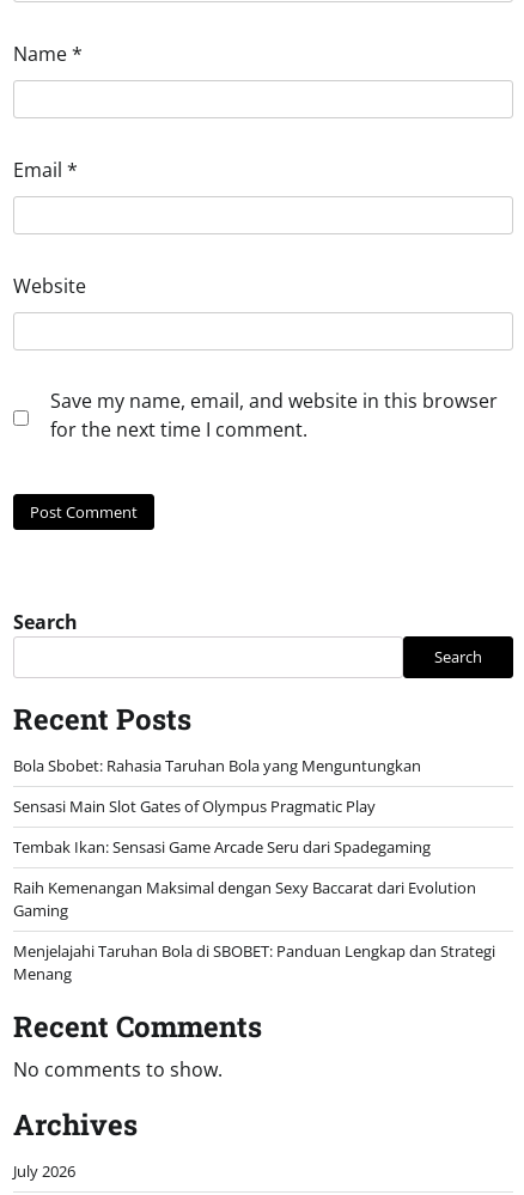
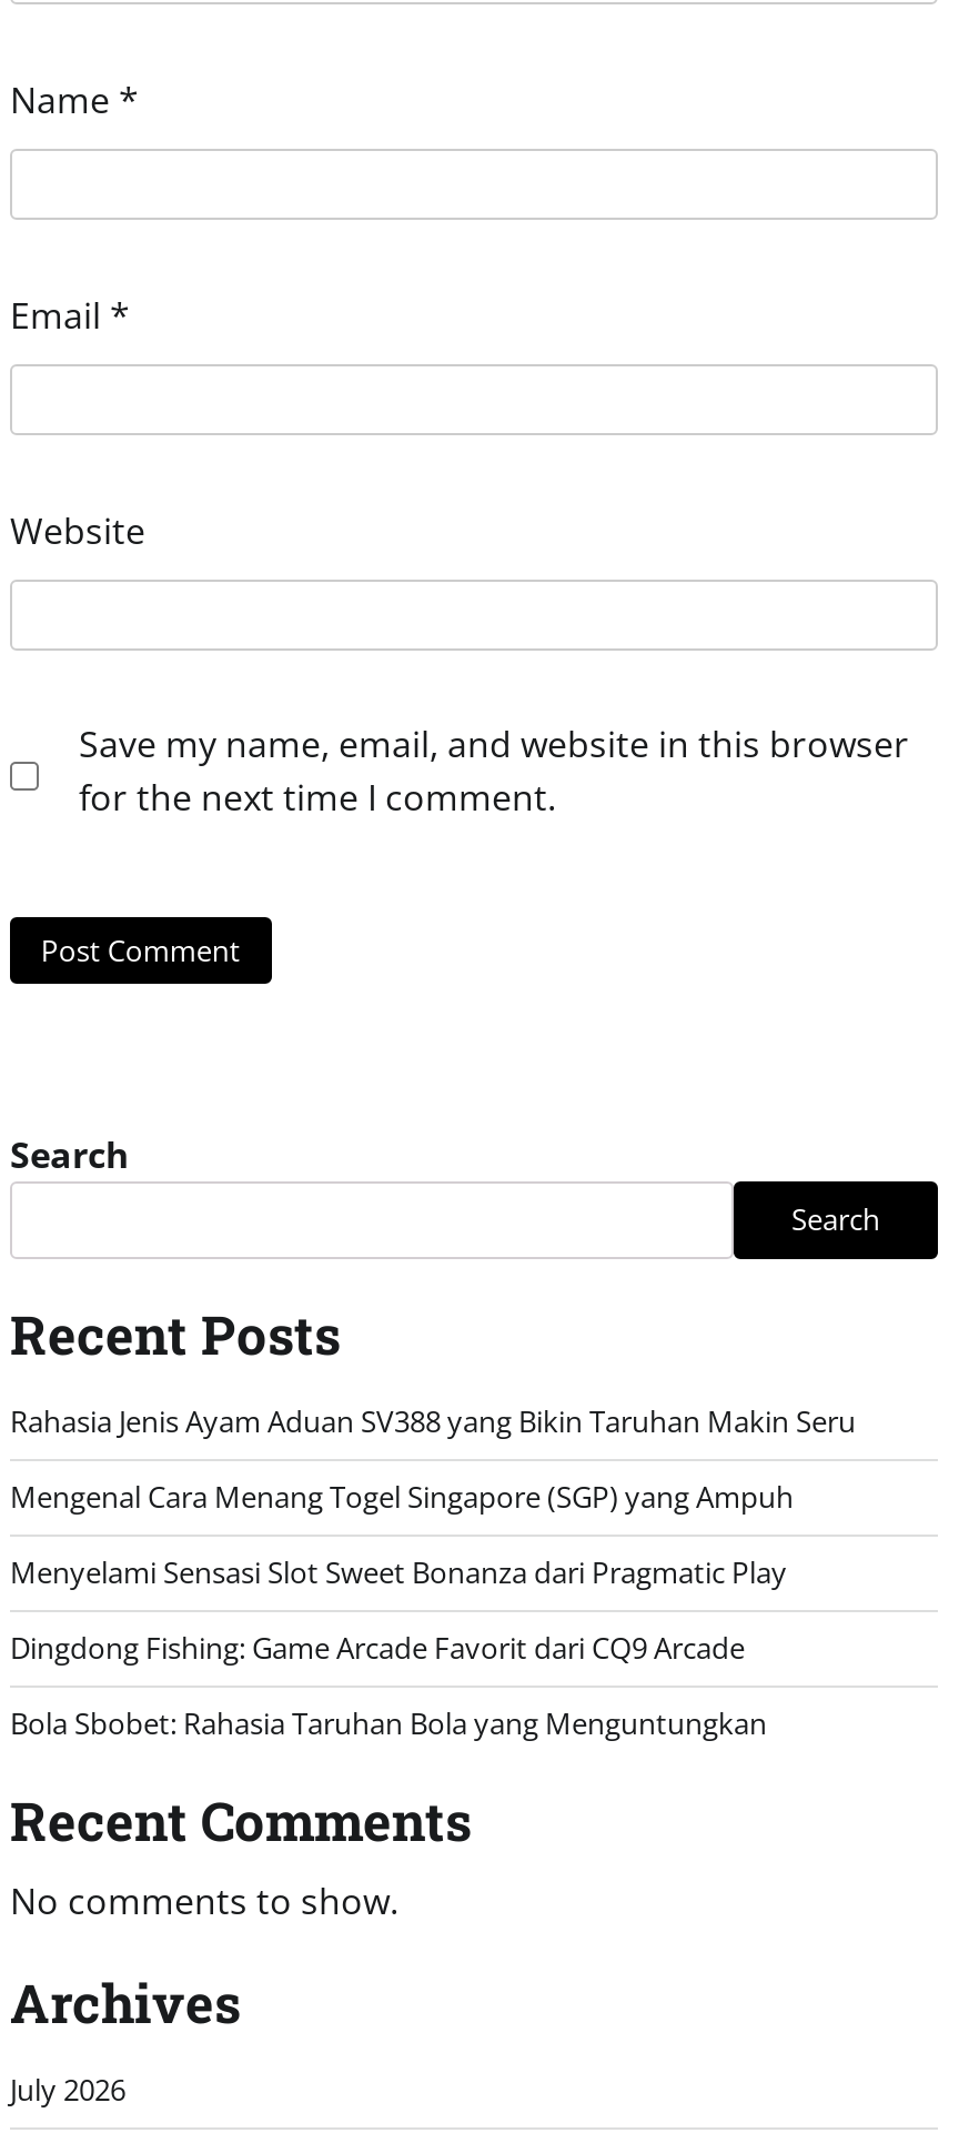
none -> [10,1401,856,1668] Rahasia Jenis Ayam Aduan SV388 yang Bikin Taruhan Makin Seru | Mengenal Cara Menang Togel Singapore (SGP) yang Ampuh | Menyelami Sensasi Slot Sweet Bonanza dari Pragmatic Play | Dingdong Fishing: Game Arcade Favorit dari CQ9 Arcade
moved [13,755,421,776] -> [10,1703,767,1743]: Bola Sbobet: Rahasia Taruhan Bola yang Menguntungkan
[13,795,495,984] Sensasi Main Slot Gates of Olympus Pragmatic Play | Tembak Ikan: Sensasi Game Arcade Seru dari Spadegaming | Raih Kemenangan Maksimal dengan Sexy Baccarat dari Evolution | Gaming | Menjelajahi Taruhan Bola di SBOBET: Panduan Lengkap dan Strategi | Menang -> none

